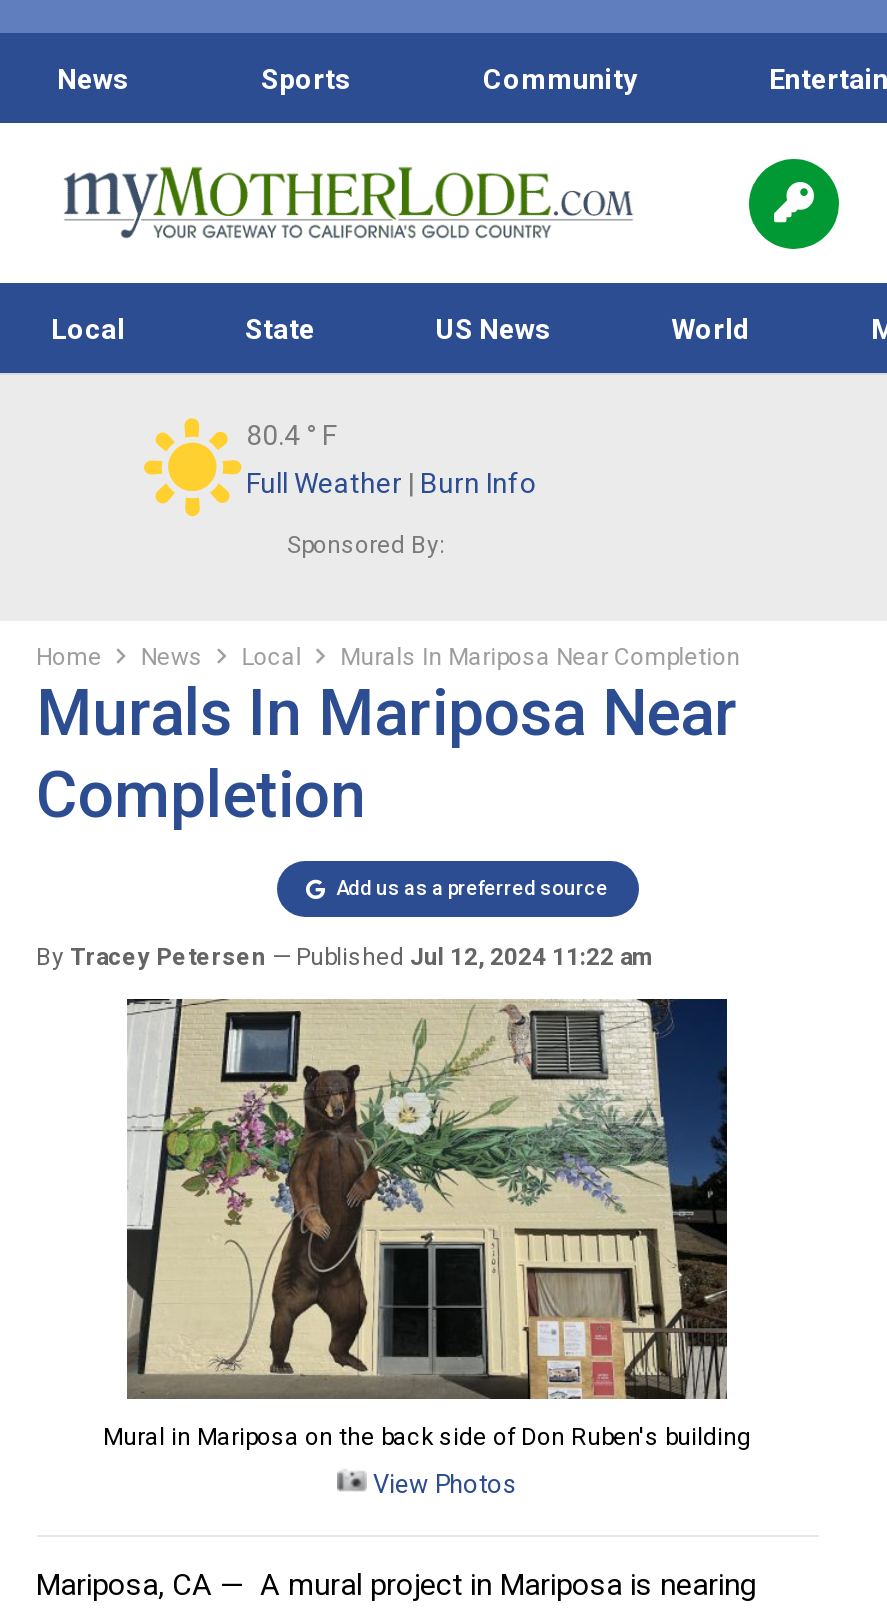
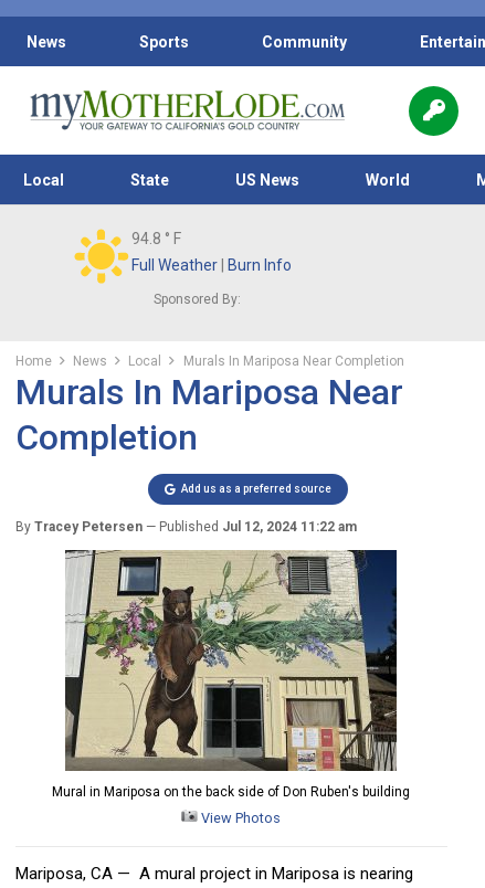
[246,419,336,451] 80.4 ° F -> [131,230,181,247] 94.8 ° F

